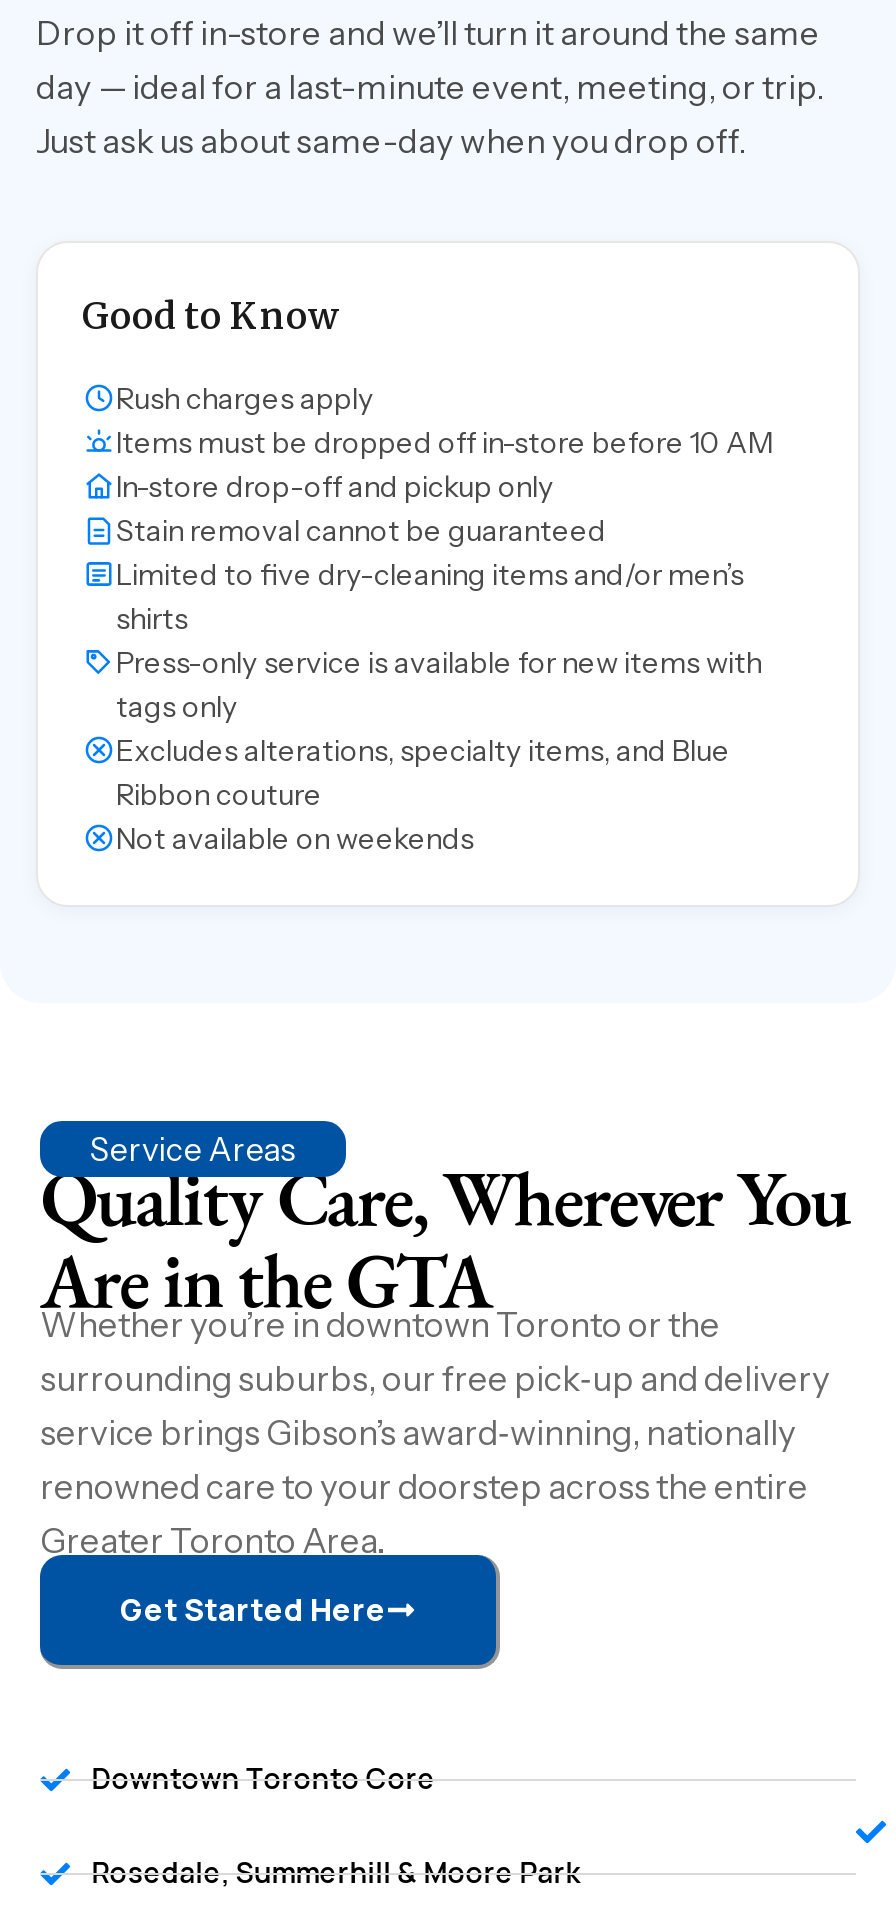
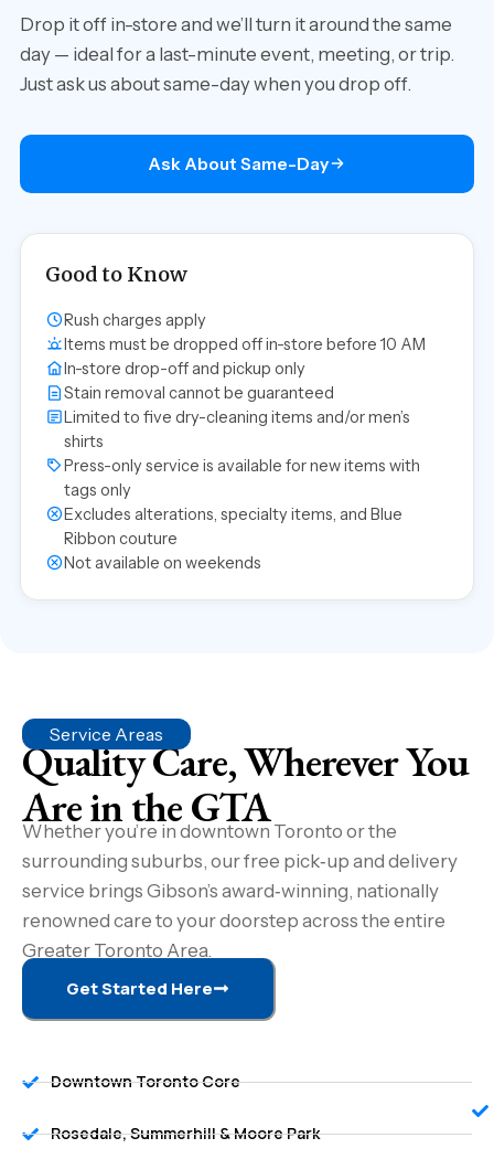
none -> [148,153,329,174] Ask About Same-Day

